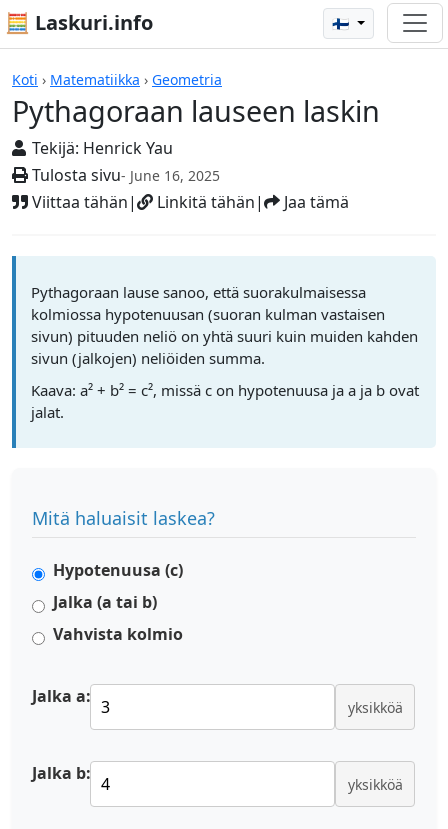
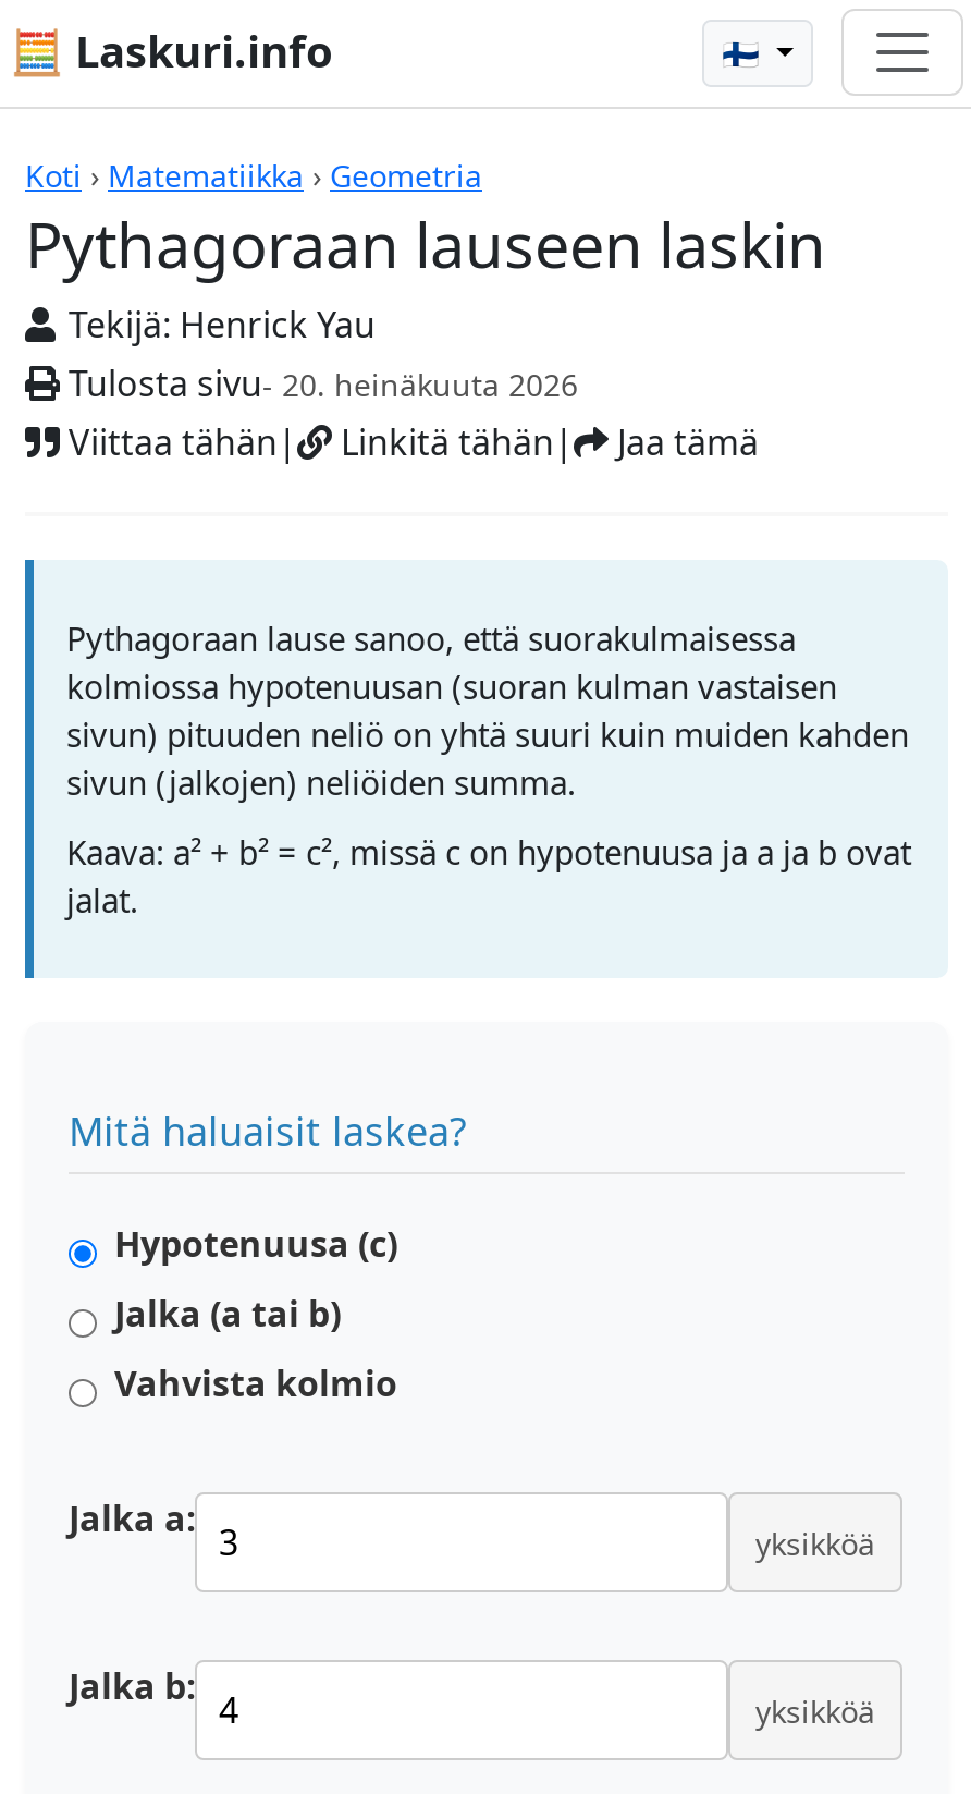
[28,164,220,186] Tulosta sivu - June 16, 2025 -> [60,359,578,407] Tulosta sivu - 20. heinäkuuta 2026

